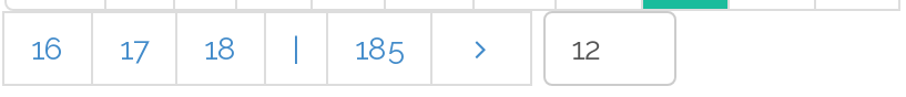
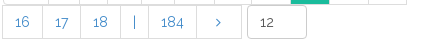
[355,31,404,66] 185 -> [161,14,184,30] 184

